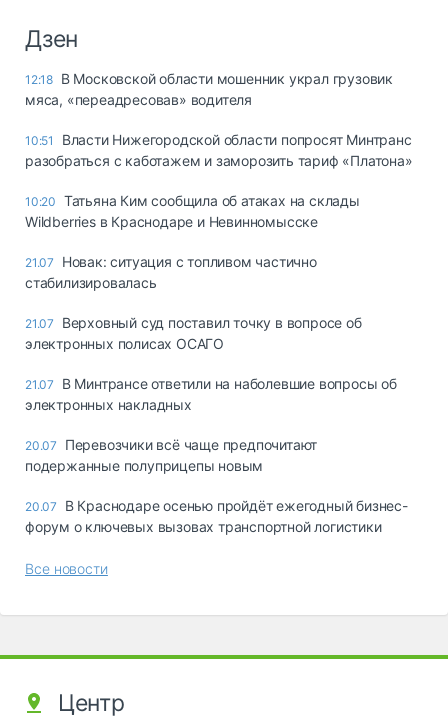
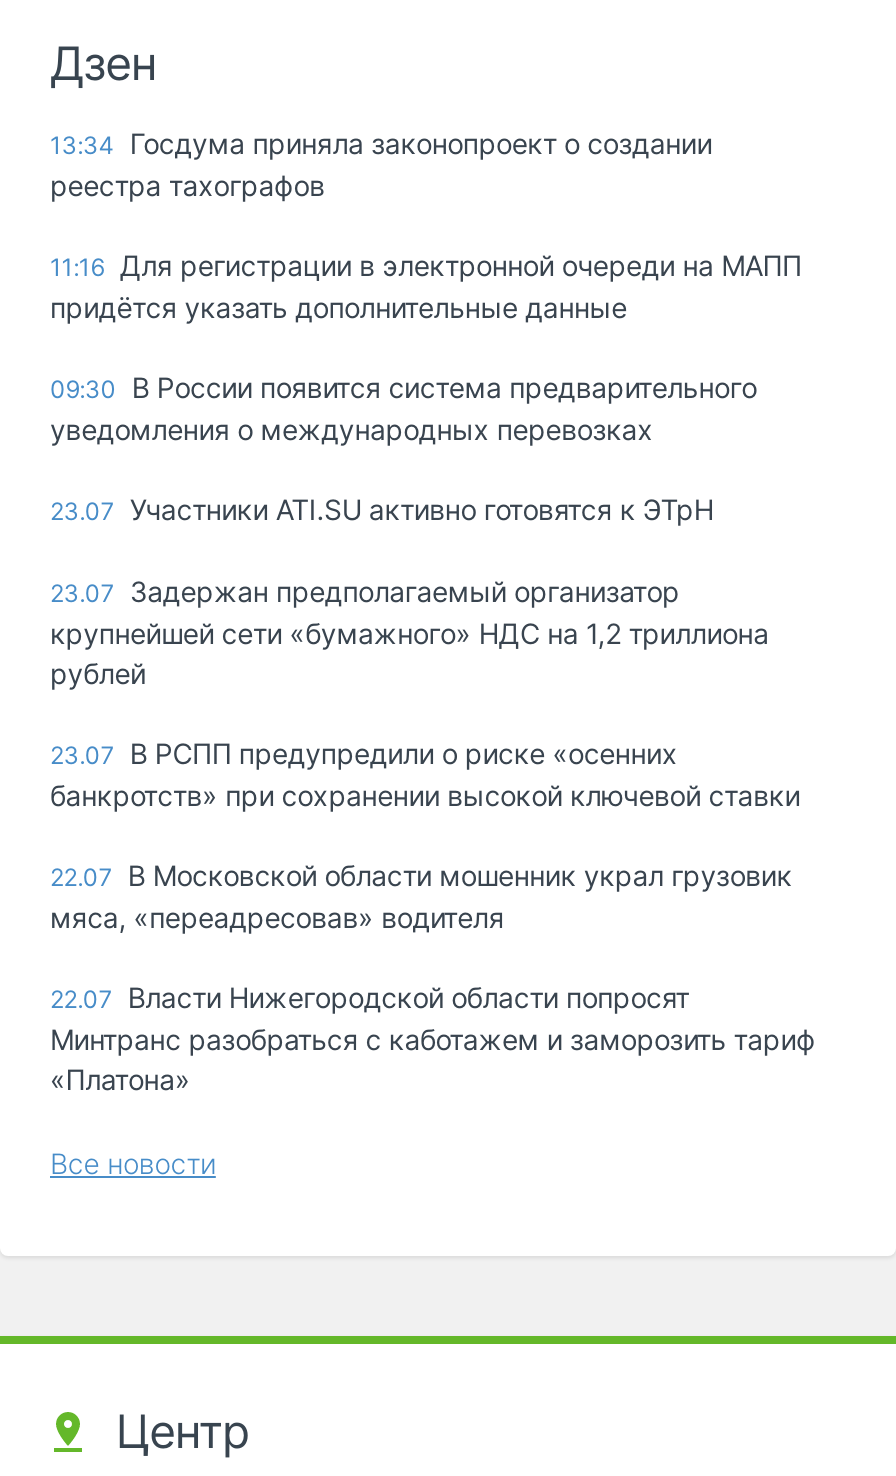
[25,70,393,87] 12:18 В Московской области мошенник украл грузовик -> [50,125,802,891] 13:34 Госдума приняла законопроект о создании | реестра тахографов | 11:16 Для регистрации в электронной очереди на МАПП | придётся указать дополнительные данные | 09:30 В России появится система предварительного | уведомления о международных перевозках | 23.07 Участники ATI.SU активно готовятся к ЭТрН | 23.07 Задержан предполагаемый организатор | крупнейшей сети «бумажного» НДС на 1,2 триллиона | рублей | 23.07 В РСПП предупредили о риске «осенних | банкротств» при сохранении высокой ключевой ставки | 22.07 В Московской области мошенник украл грузовик
moved [25,91,252,108] -> [50,899,504,933]: мяса, «переадресовав» водителя
[25,131,413,535] 10:51 Власти Нижегородской области попросят Минтранс | разобраться с каботажем и заморозить тариф «Платона» | 10:20 Татьяна Ким сообщила об атаках на склады | Wildberries в Краснодаре и Невинномысске | 21.07 Новак: ситуация с топливом частично | стабилизировалась | 21.07 Верховный суд поставил точку в вопросе об | электронных полисах ОСАГО | 21.07 В Минтрансе ответили на наболевшие вопросы об | электронных накладных | 20.07 Перевозчики всё чаще предпочитают | подержанные полуприцепы новым | 20.07 В Краснодаре осенью пройдёт ежегодный бизнес- | форум о ключевых вызовах транспортной логистики -> [50,979,816,1095] 22.07 Власти Нижегородской области попросят | Минтранс разобраться с каботажем и заморозить тариф | «Платона»

